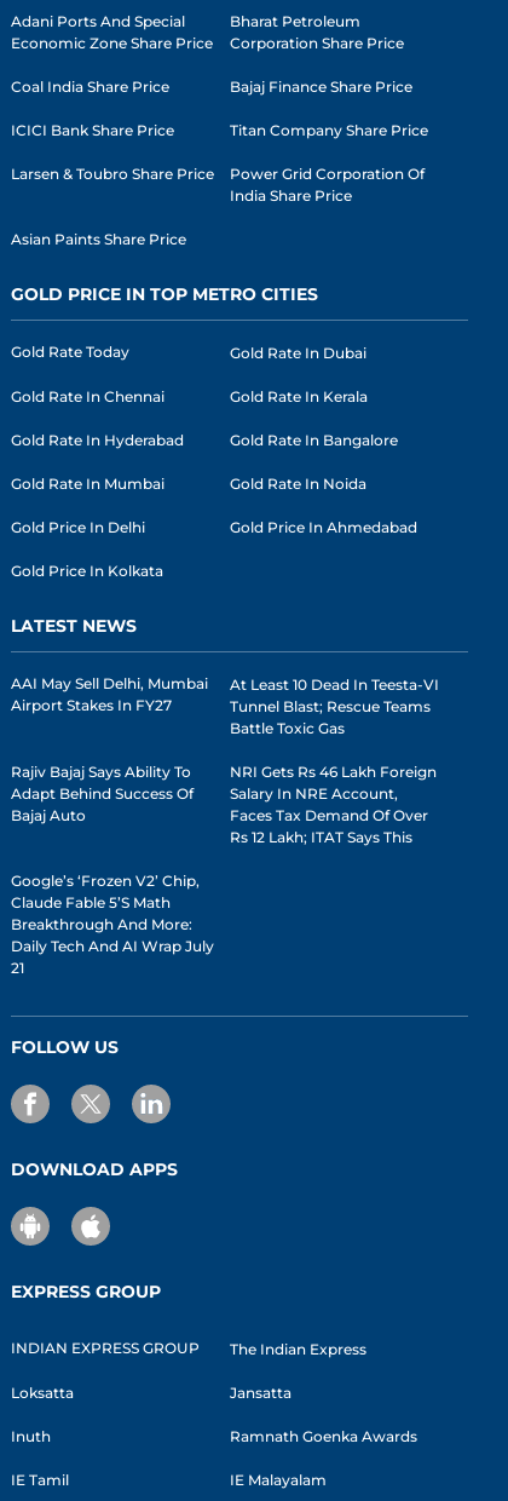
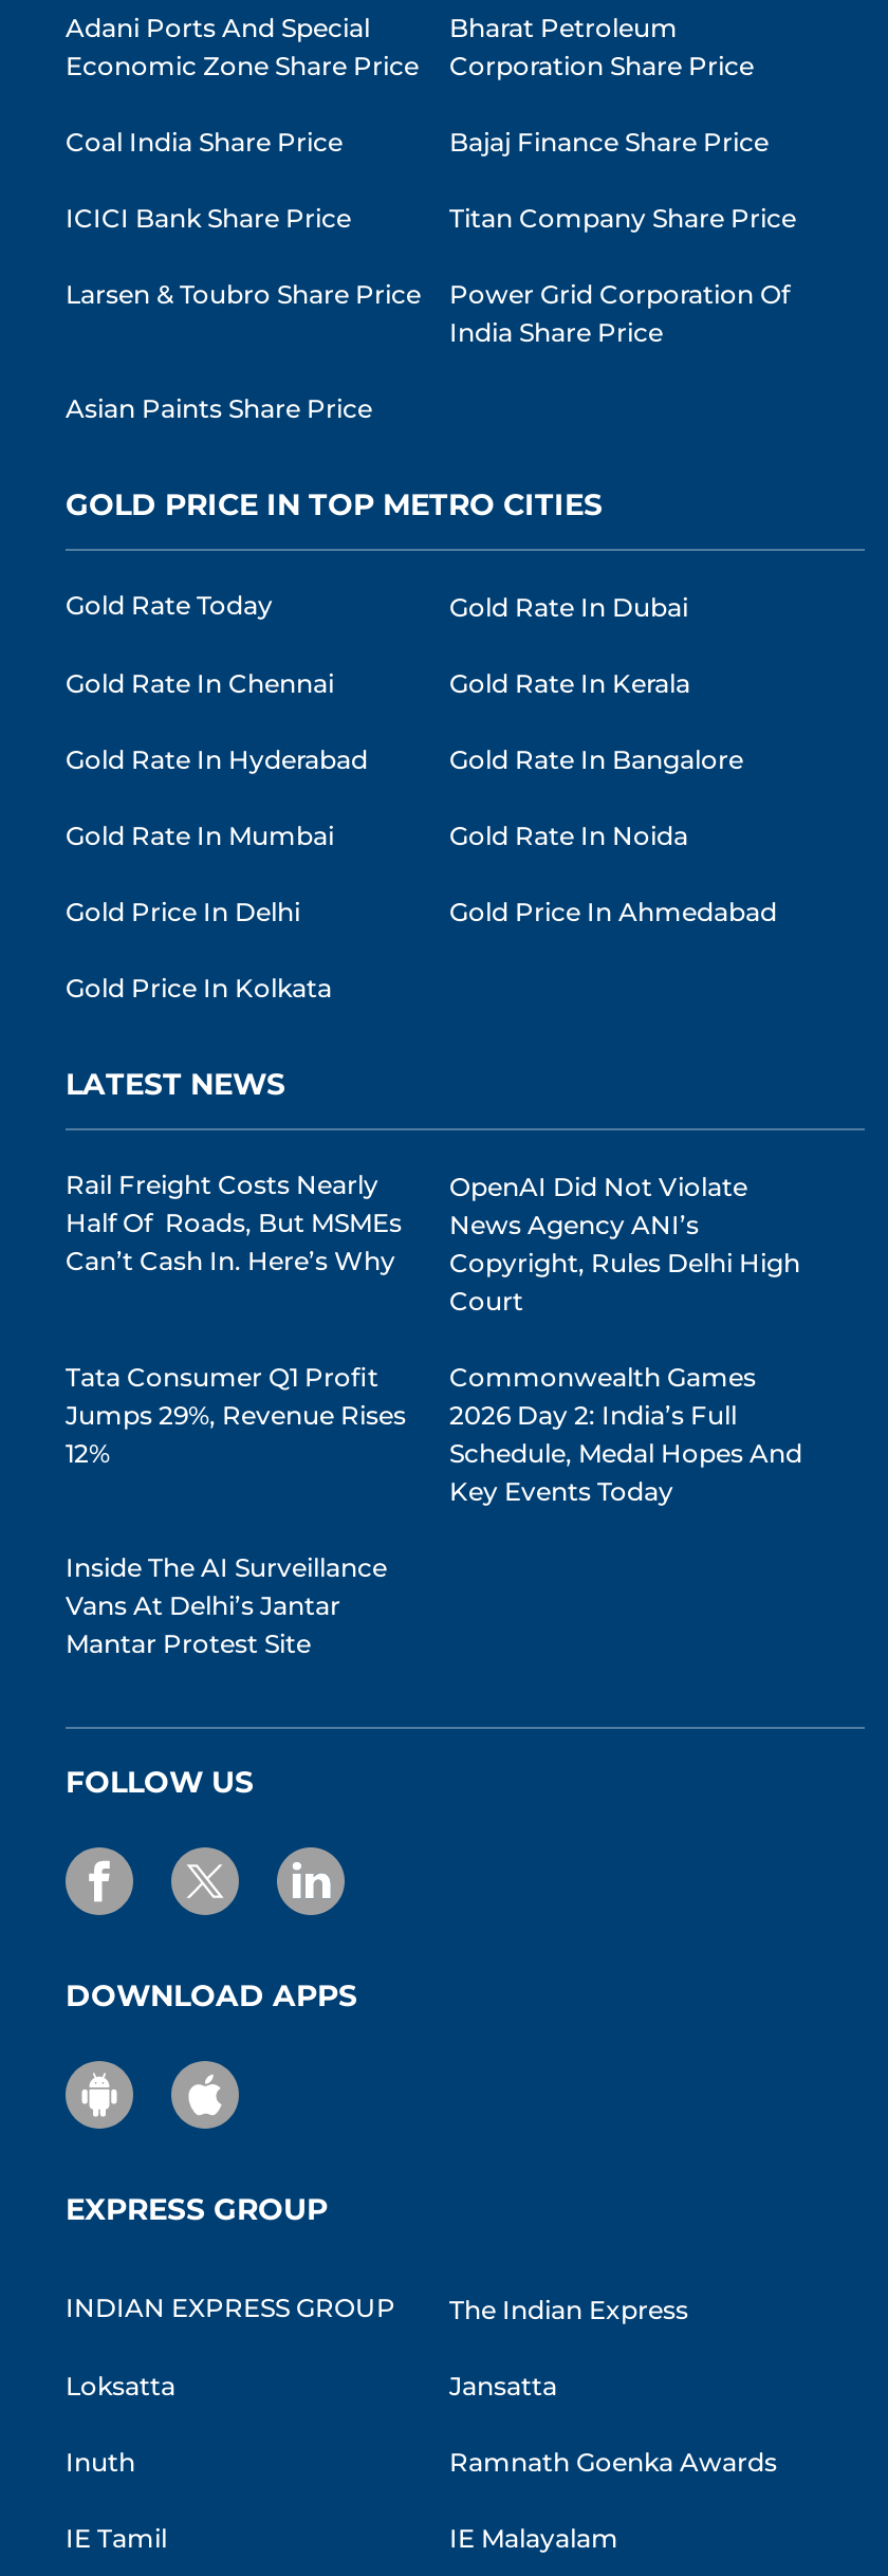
[11,674,208,714] AAI May Sell Delhi, Mumbai | Airport Stakes In FY27 -> [66,1169,402,1276] Rail Freight Costs Nearly | Half Of Roads, But MSMEs | Can’t Cash In. Here’s Why
[230,675,440,737] At Least 10 Dead In Teesta-VI | Tunnel Blast; Rescue Teams | Battle Toxic Gas -> [449,1171,800,1317] OpenAI Did Not Violate | News Agency ANI’s | Copyright, Rules Delhi High | Court
[11,763,194,824] Rajiv Bajaj Says Ability To | Adapt Behind Success Of | Bajaj Auto -> [66,1361,406,1469] Tata Consumer Q1 Profit | Jumps 29%, Revenue Rises | 12%
[230,763,437,846] NRI Gets Rs 46 Lakh Foreign | Salary In NRE Account, | Faces Tax Demand Of Over | Rs 12 Lakh; ITAT Says This -> [449,1361,802,1507] Commonwealth Games | 2026 Day 2: India’s Full | Schedule, Medal Hopes And | Key Events Today
[11,872,214,977] Google’s ‘Frozen V2’ Chip, | Claude Fable 5’s Math | Breakthrough And More: | Daily Tech And AI Wrap July | 21 -> [66,1551,387,1659] Inside The AI Surveillance | Vans At Delhi’s Jantar | Mantar Protest Site

